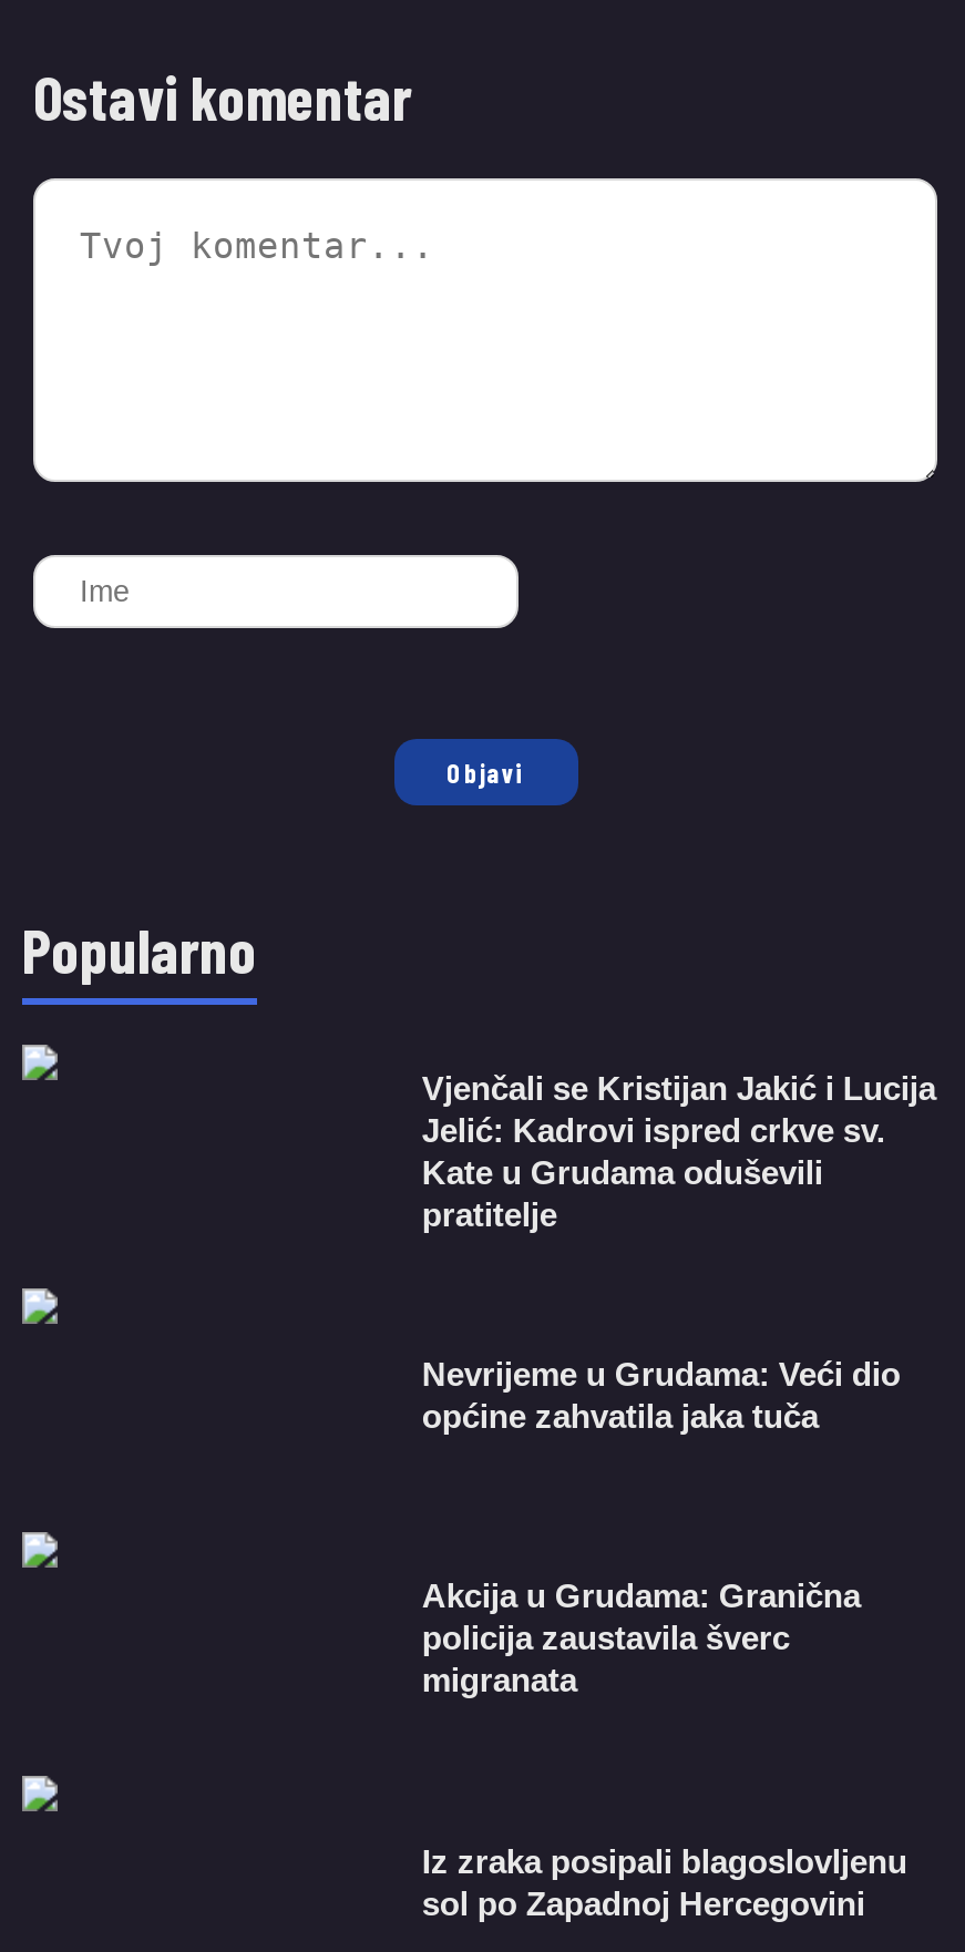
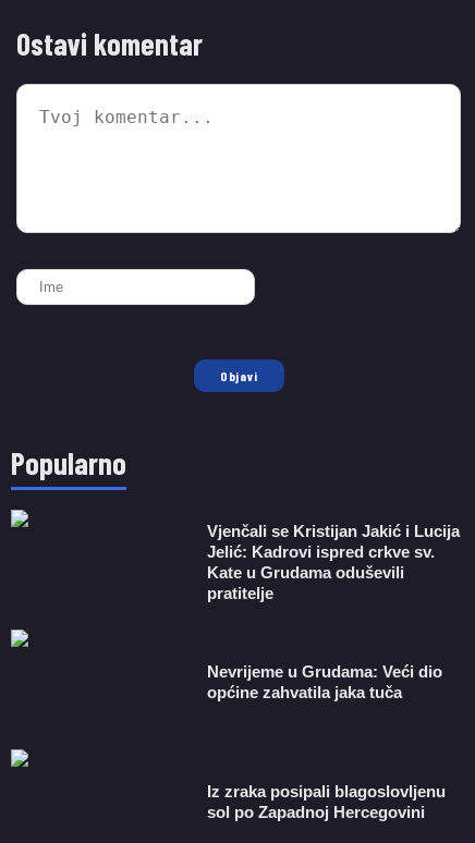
[422,1576,861,1698] Akcija u Grudama: Granična | policija zaustavila šverc | migranata -> none

